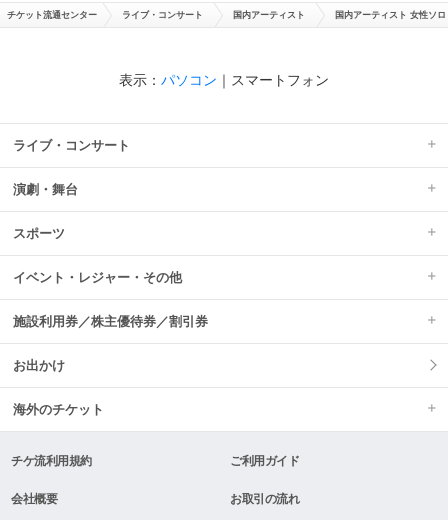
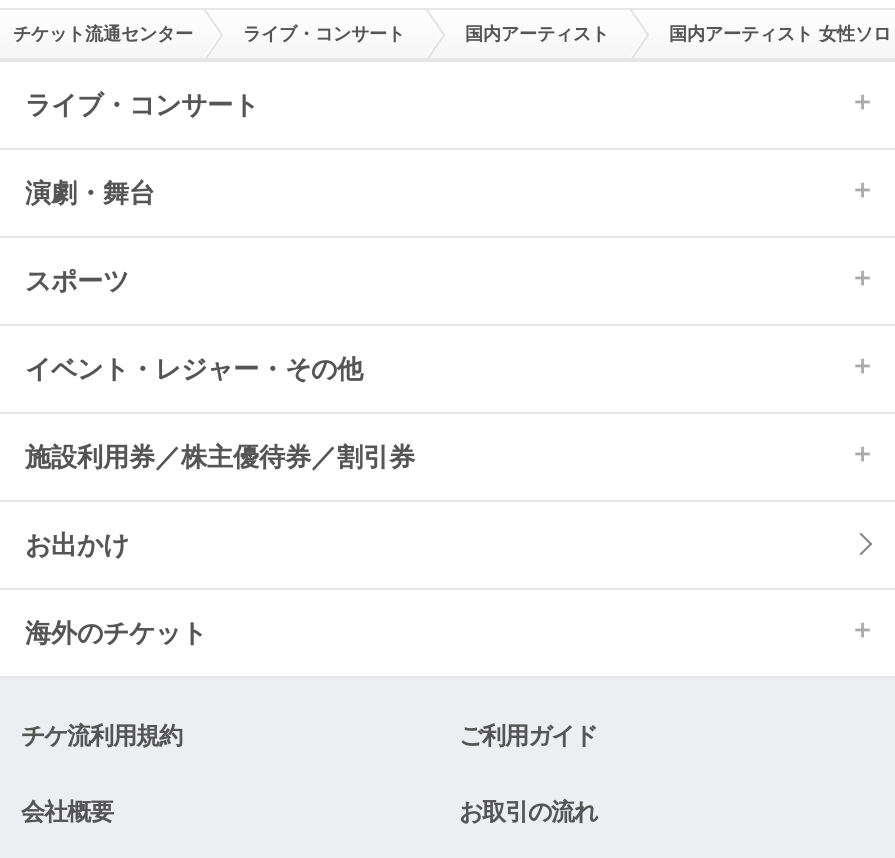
[119,72,329,88] 表示：パソコン｜スマートフォン -> none

